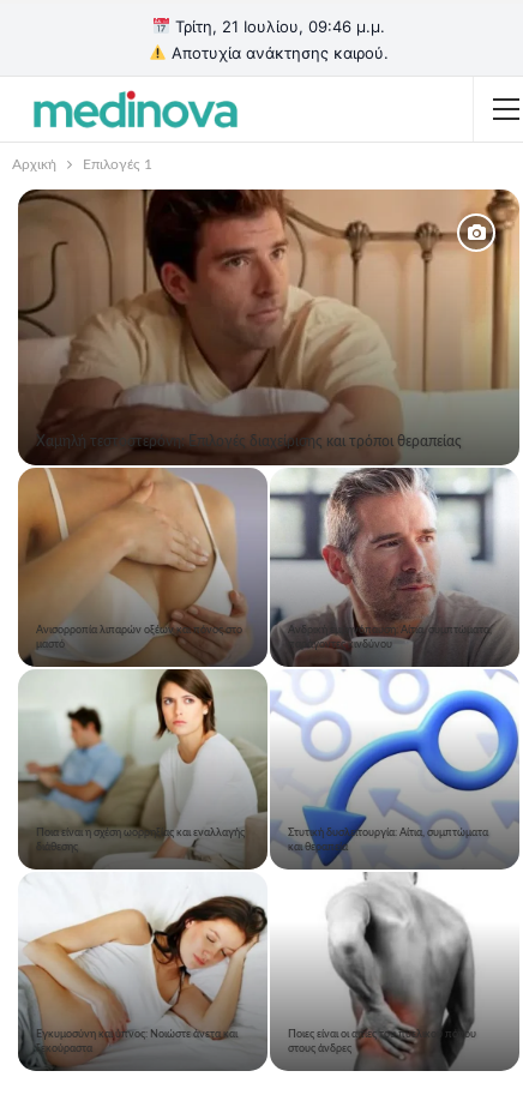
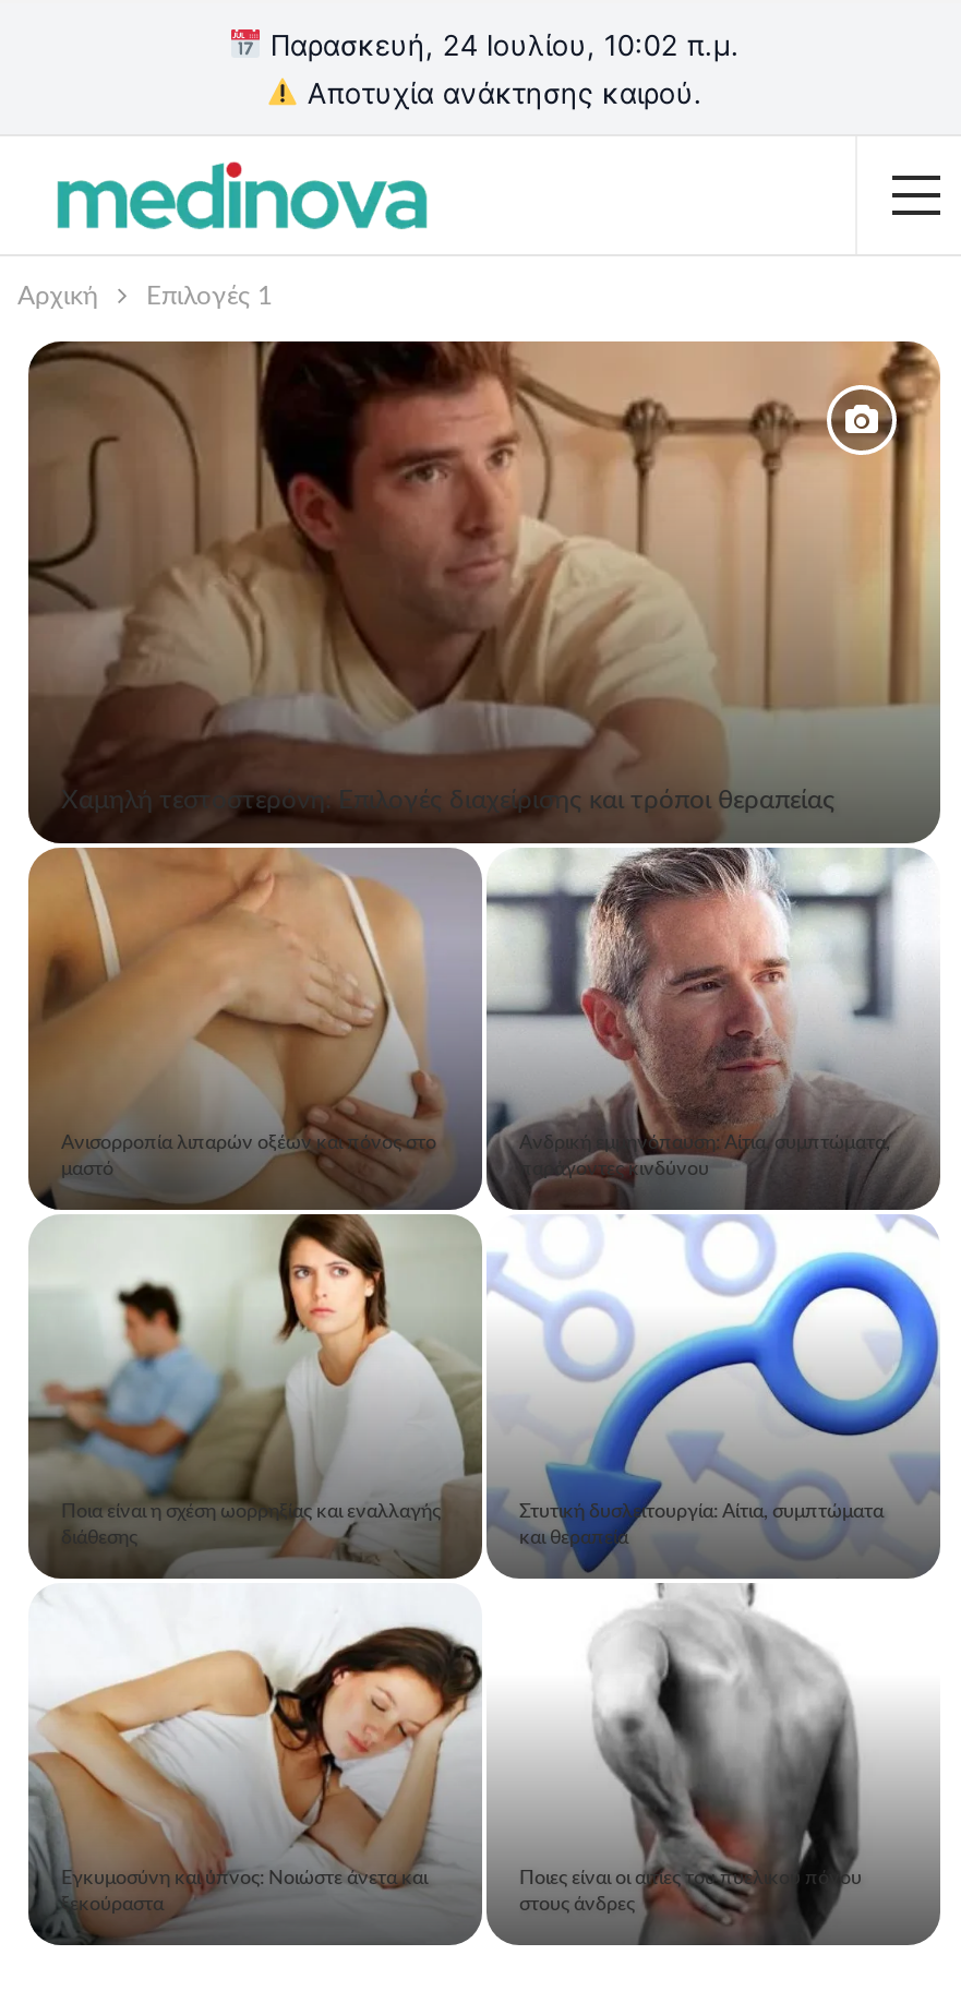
[170,17,385,36] Τρίτη, 21 Ιουλίου, 09:46 μ.μ. -> [262,27,739,62] Παρασκευή, 24 Ιουλίου, 10:02 π.μ.

